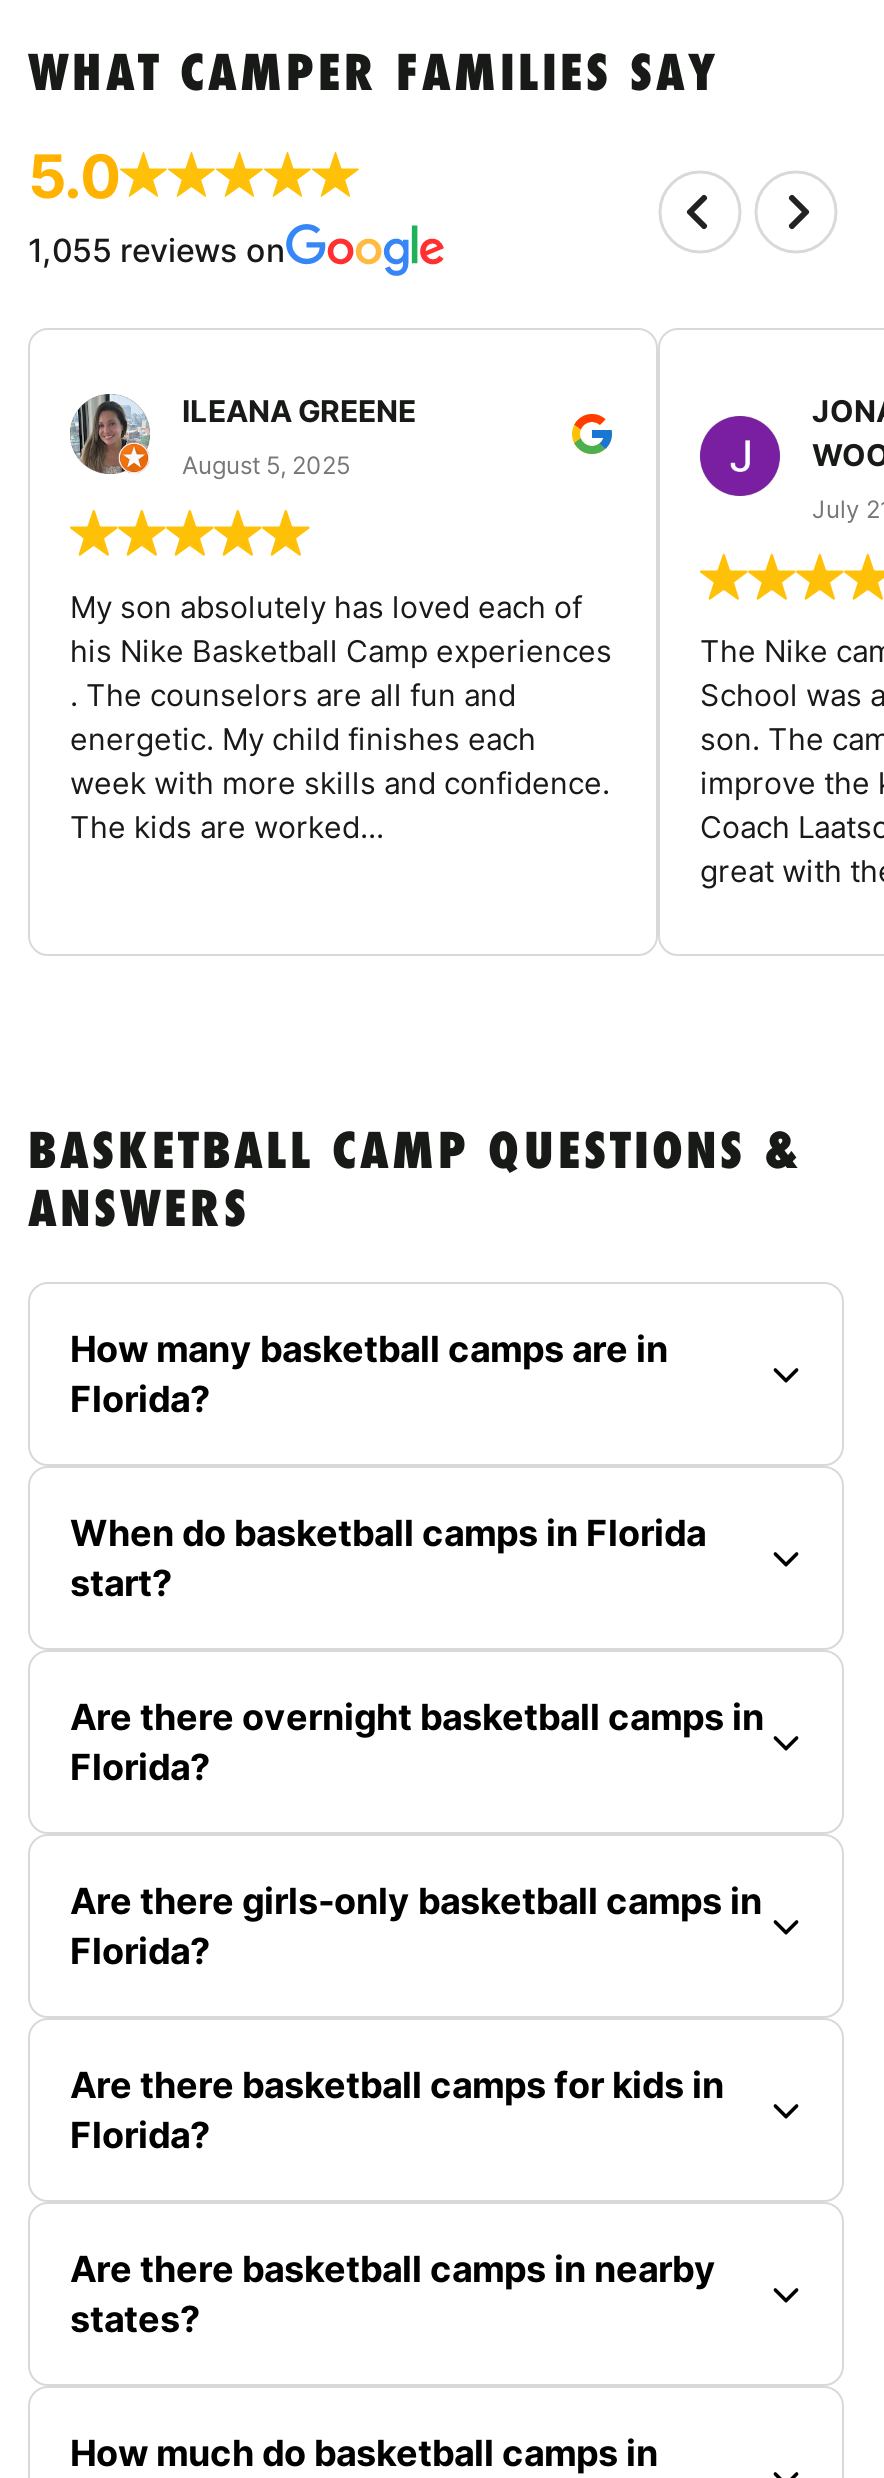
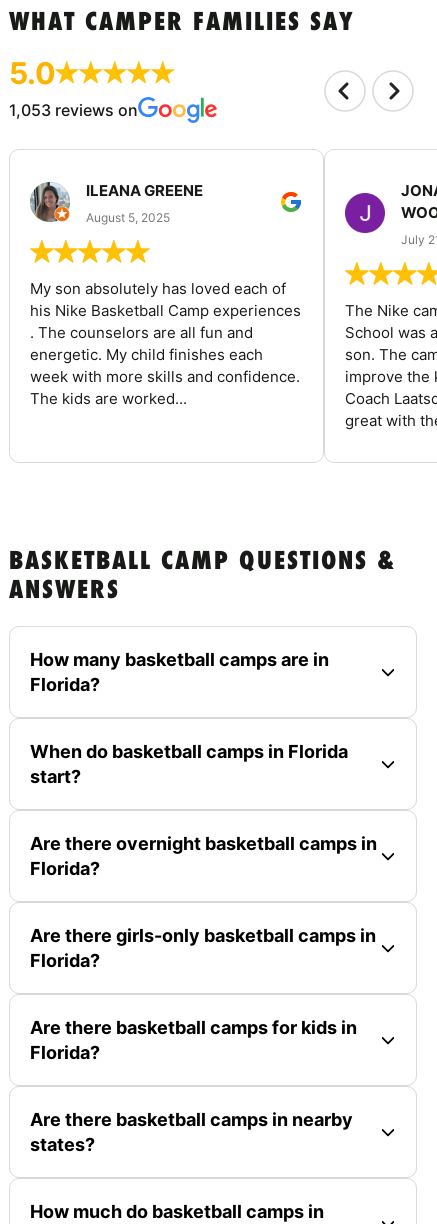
[28,230,286,270] 1,055 reviews on -> [9,100,138,120] 1,053 reviews on

